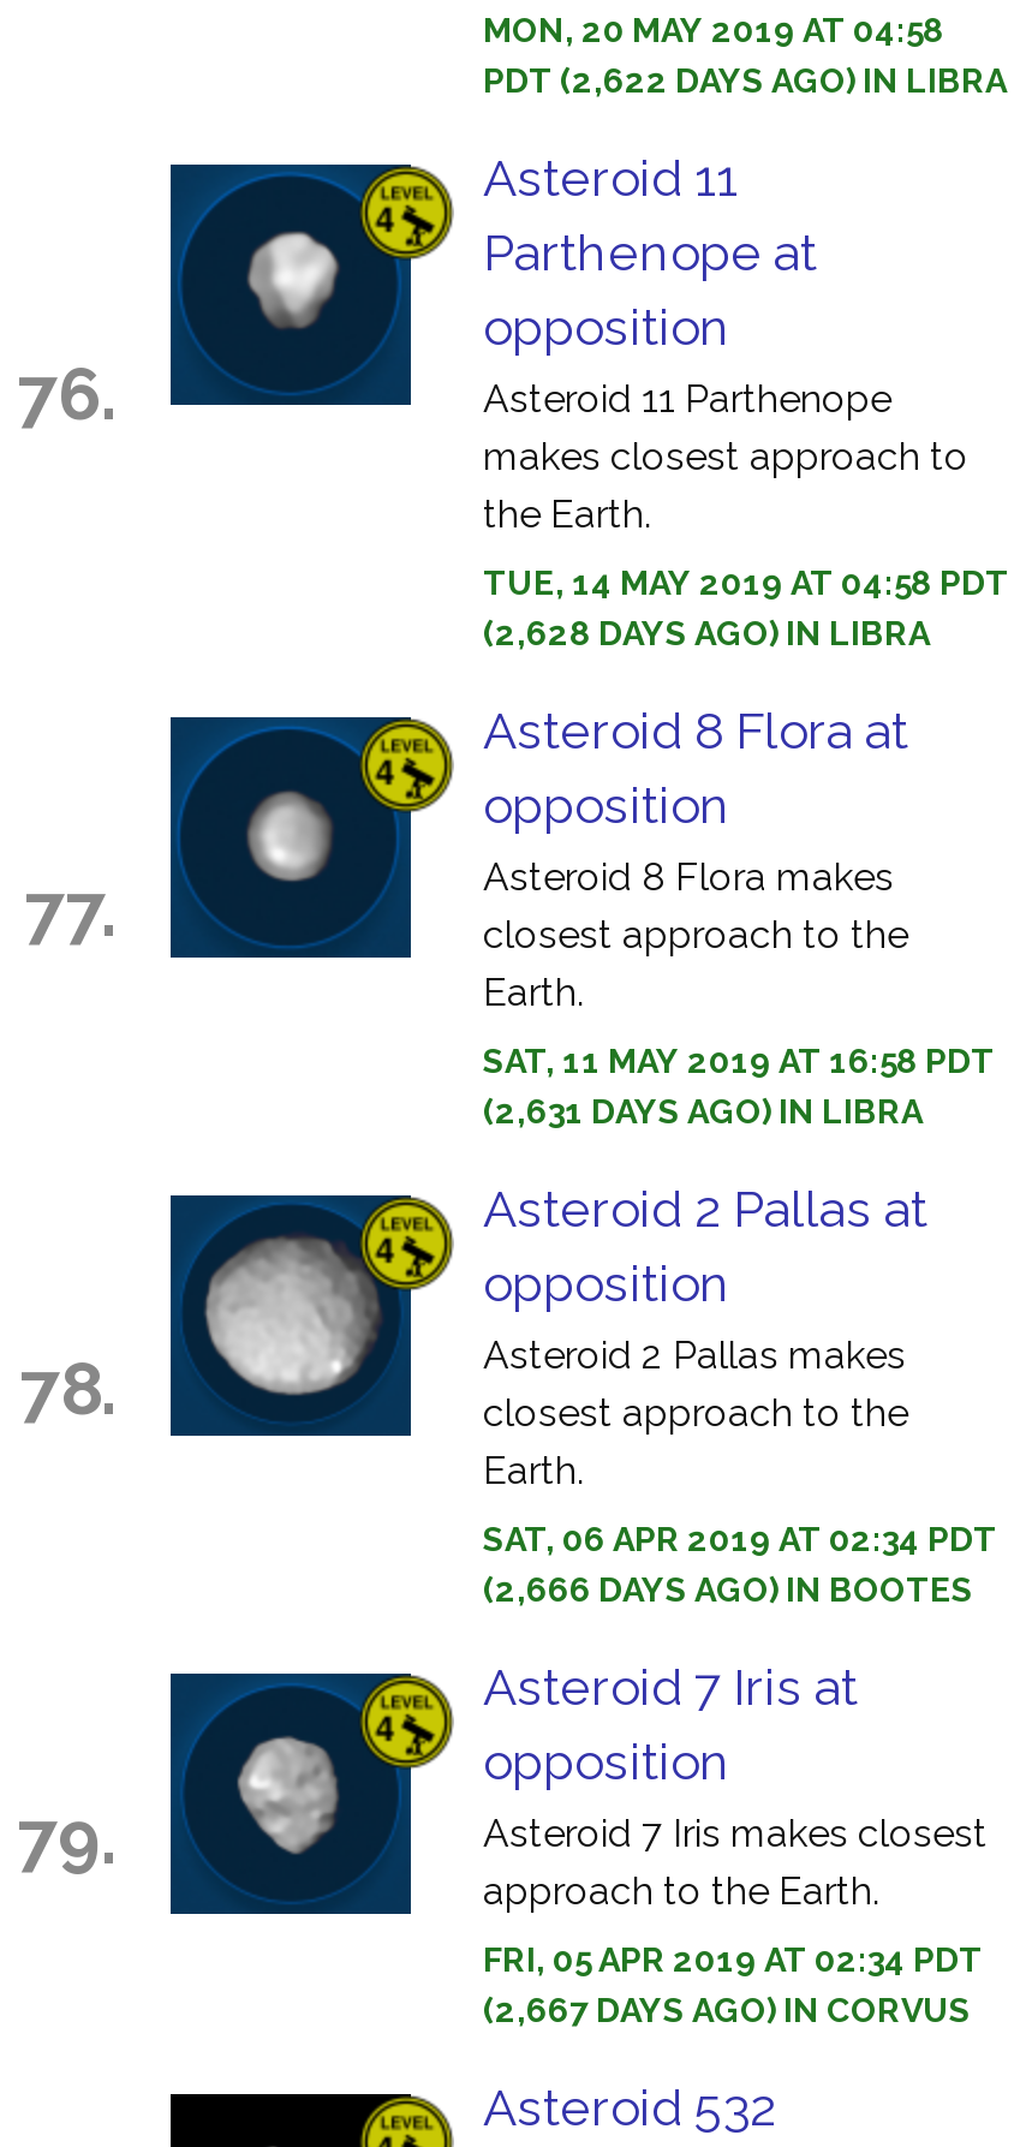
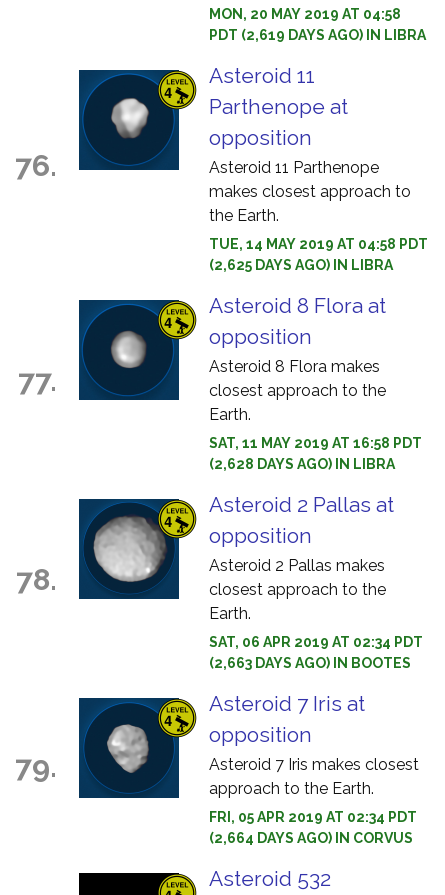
[483,61,1007,100] PDT (2,622 DAYS AGO) IN LIBRA -> [209,27,426,43] PDT (2,619 DAYS AGO) IN LIBRA
moved [483,614,930,652] -> [209,456,395,472]: (2,628 DAYS AGO) IN LIBRA
none -> [209,257,393,273] (2,625 DAYS AGO) IN LIBRA
[483,1092,923,1131] (2,631 DAYS AGO) IN LIBRA -> none
[483,1570,973,1609] (2,666 DAYS AGO) IN BOOTES -> [209,655,411,671] (2,663 DAYS AGO) IN BOOTES
[483,1991,971,2029] (2,667 DAYS AGO) IN CORVUS -> [209,830,413,846] (2,664 DAYS AGO) IN CORVUS

